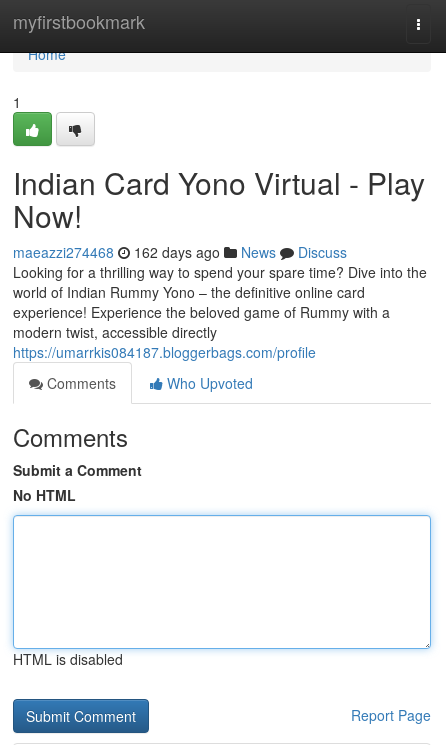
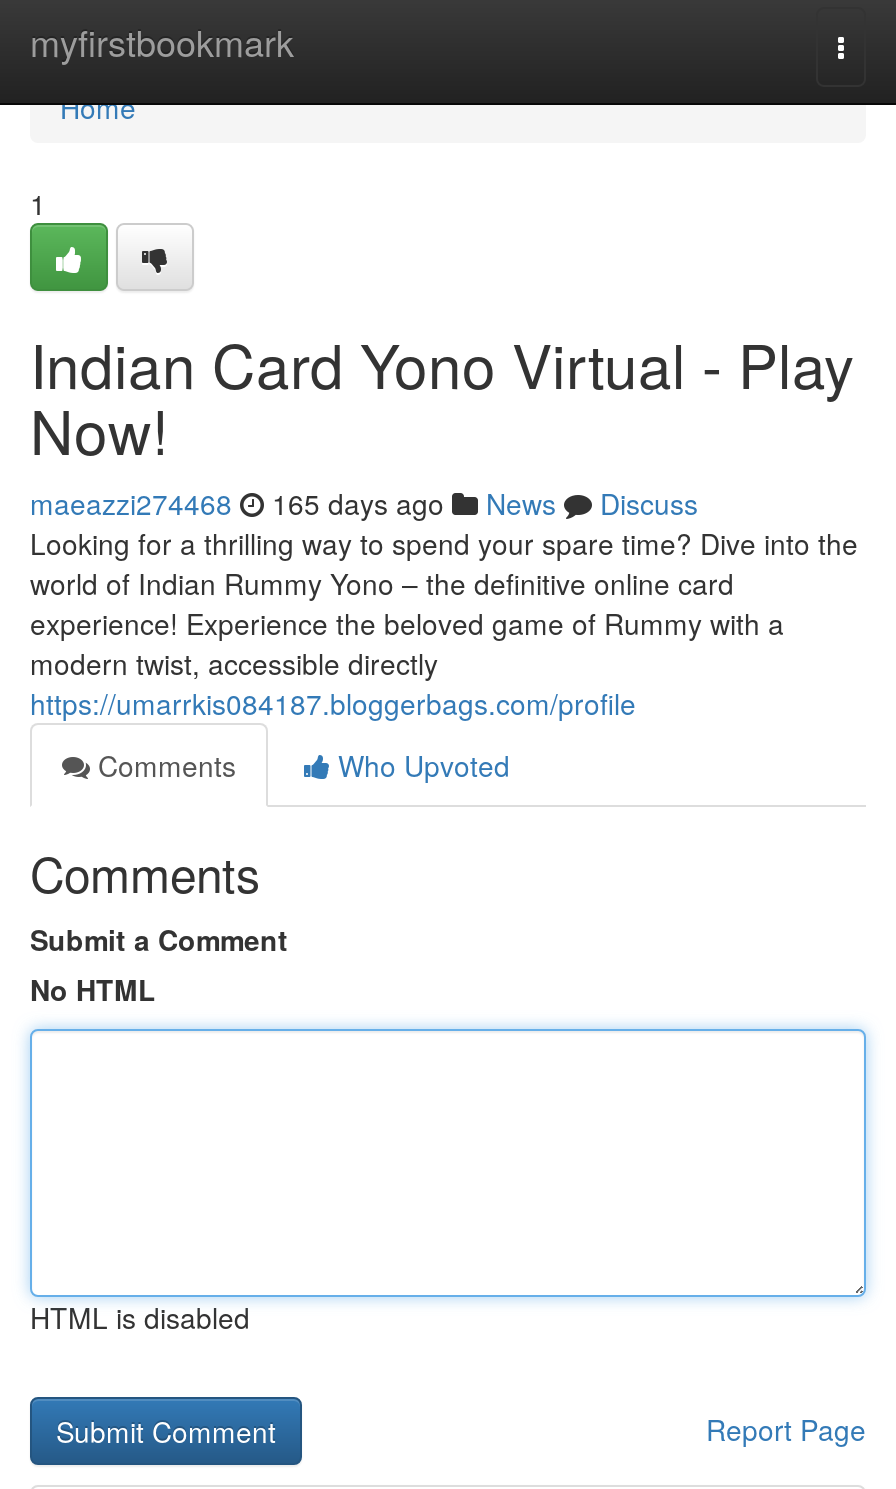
[13,242,347,262] maeazzi274468 162 days ago News Discuss -> [30,483,698,523] maeazzi274468 165 days ago News Discuss

